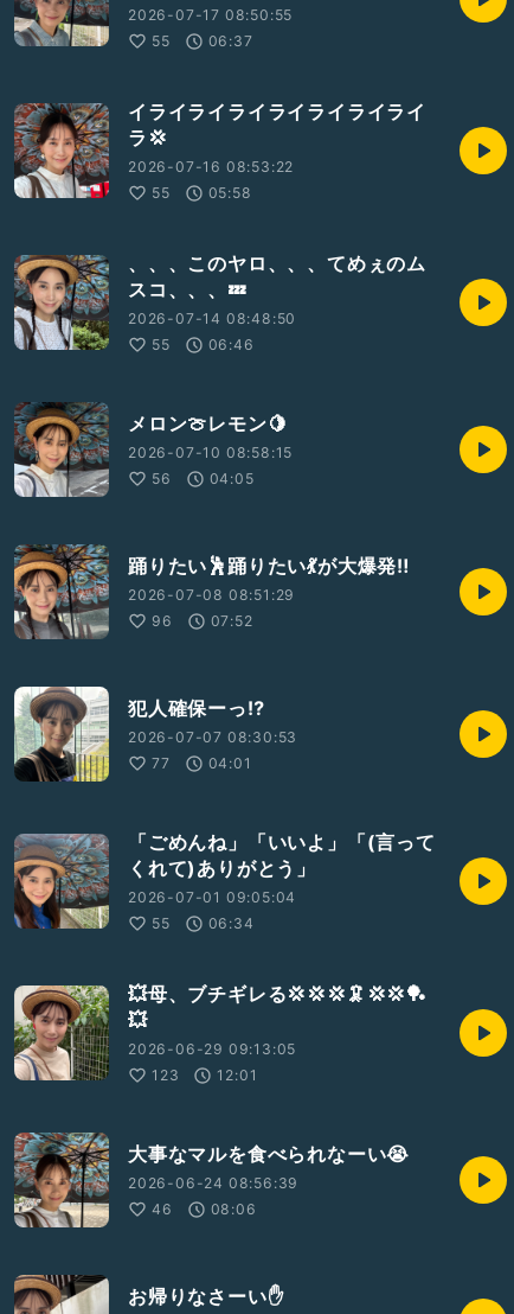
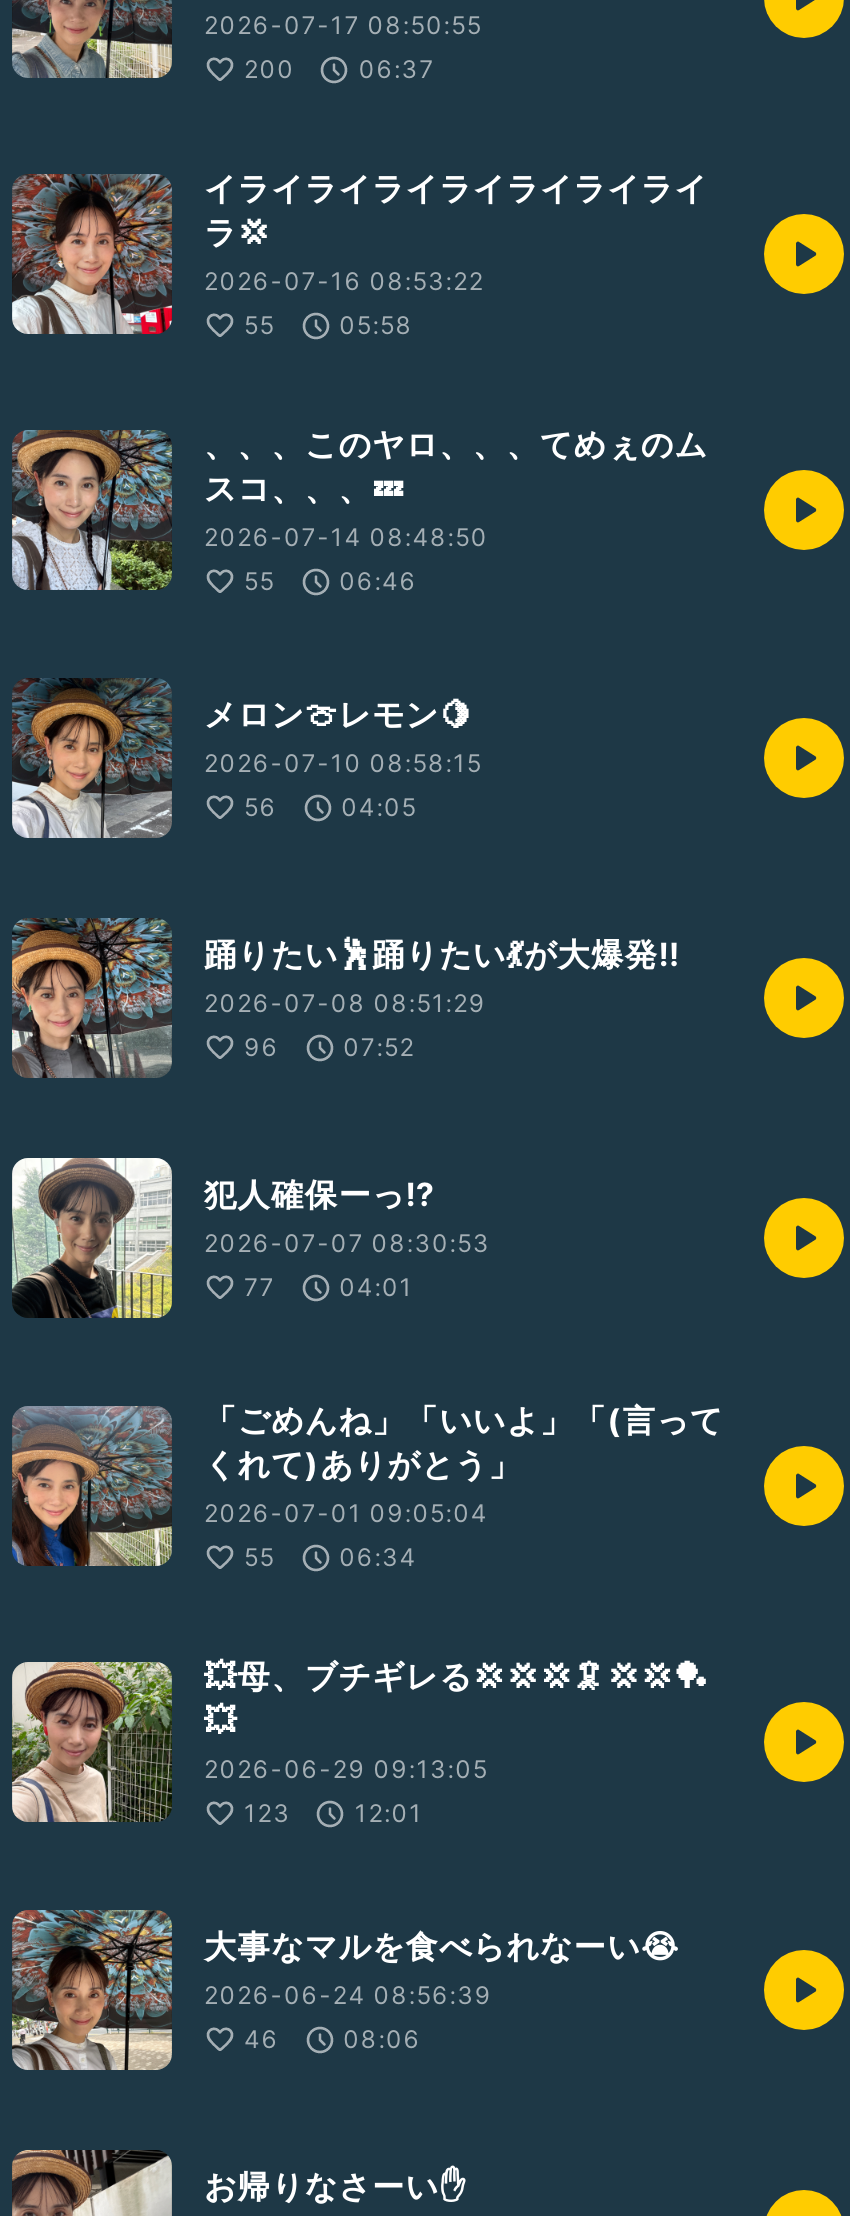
[152,32,170,50] 55 -> [244,54,295,84] 200

